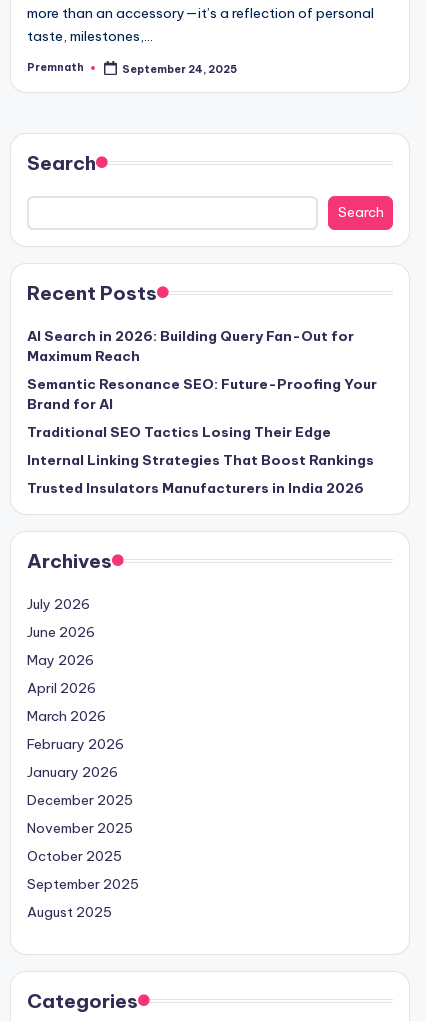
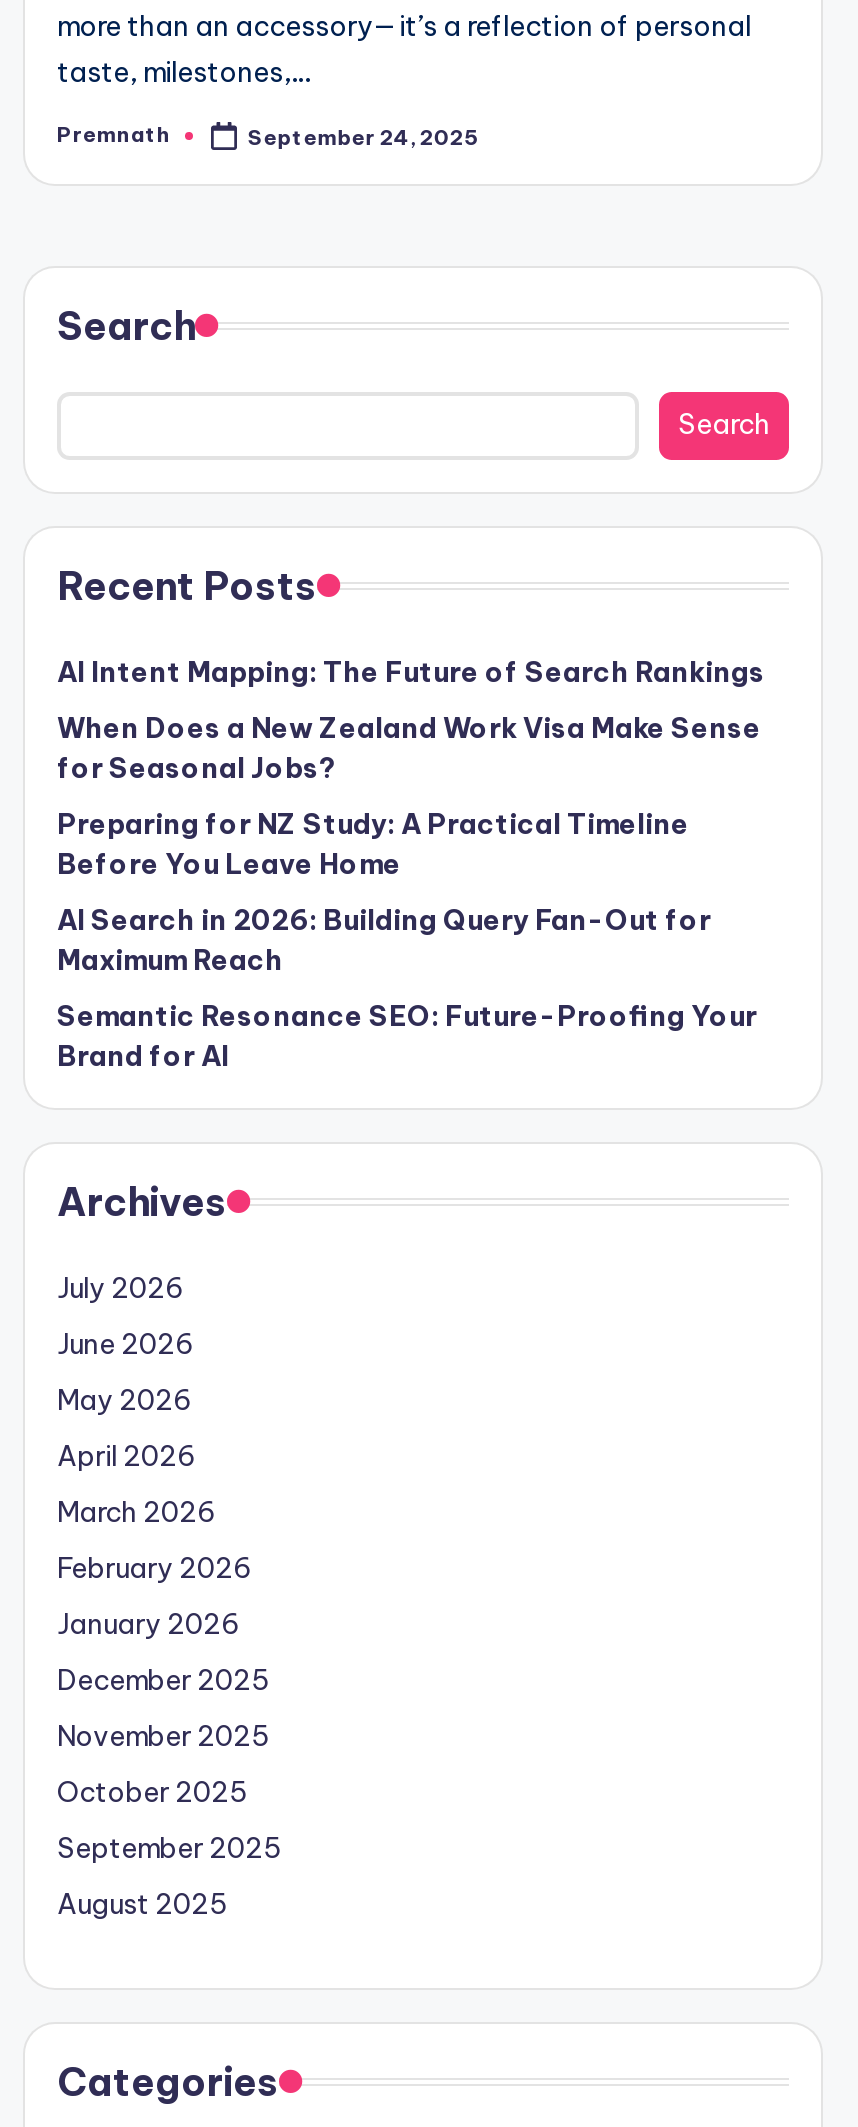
none -> [57,653,765,881] AI Intent Mapping: The Future of Search Rankings | When Does a New Zealand Work Visa Make Sense | for Seasonal Jobs? | Preparing for NZ Study: A Practical Timeline | Before You Leave Home
moved [27,327,377,413] -> [57,901,757,1073]: AI Search in 2026: Building Query Fan-Out for | Maximum Reach | Semantic Resonance SEO: Future-Proofing Your | Brand for AI
[27,423,374,497] Traditional SEO Tactics Losing Their Edge | Internal Linking Strategies That Boost Rankings | Trusted Insulators Manufacturers in India 2026 -> none

